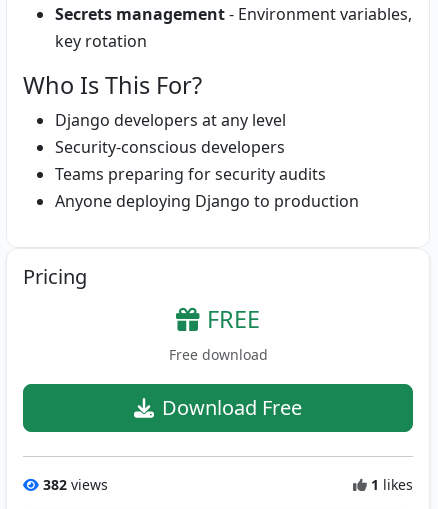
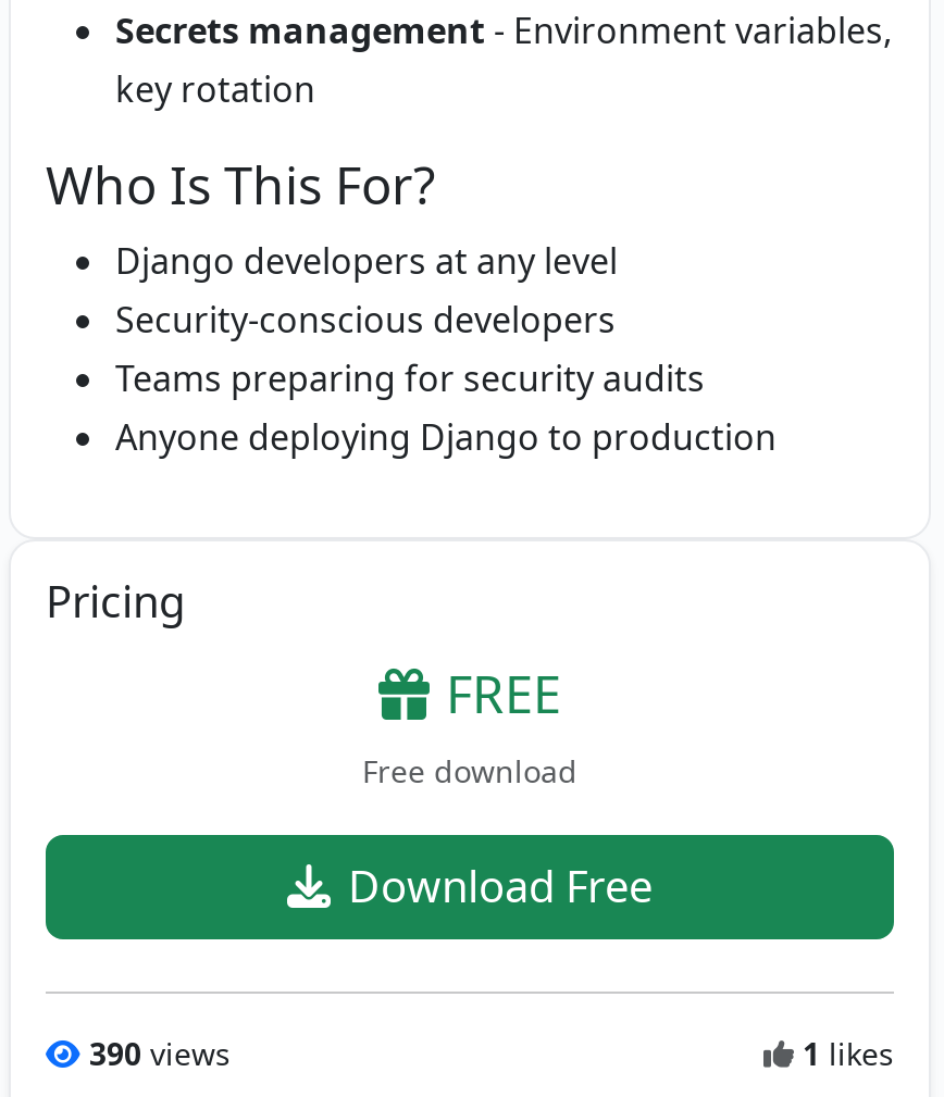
[43,475,108,494] 382 views -> [89,1034,231,1075] 390 views

